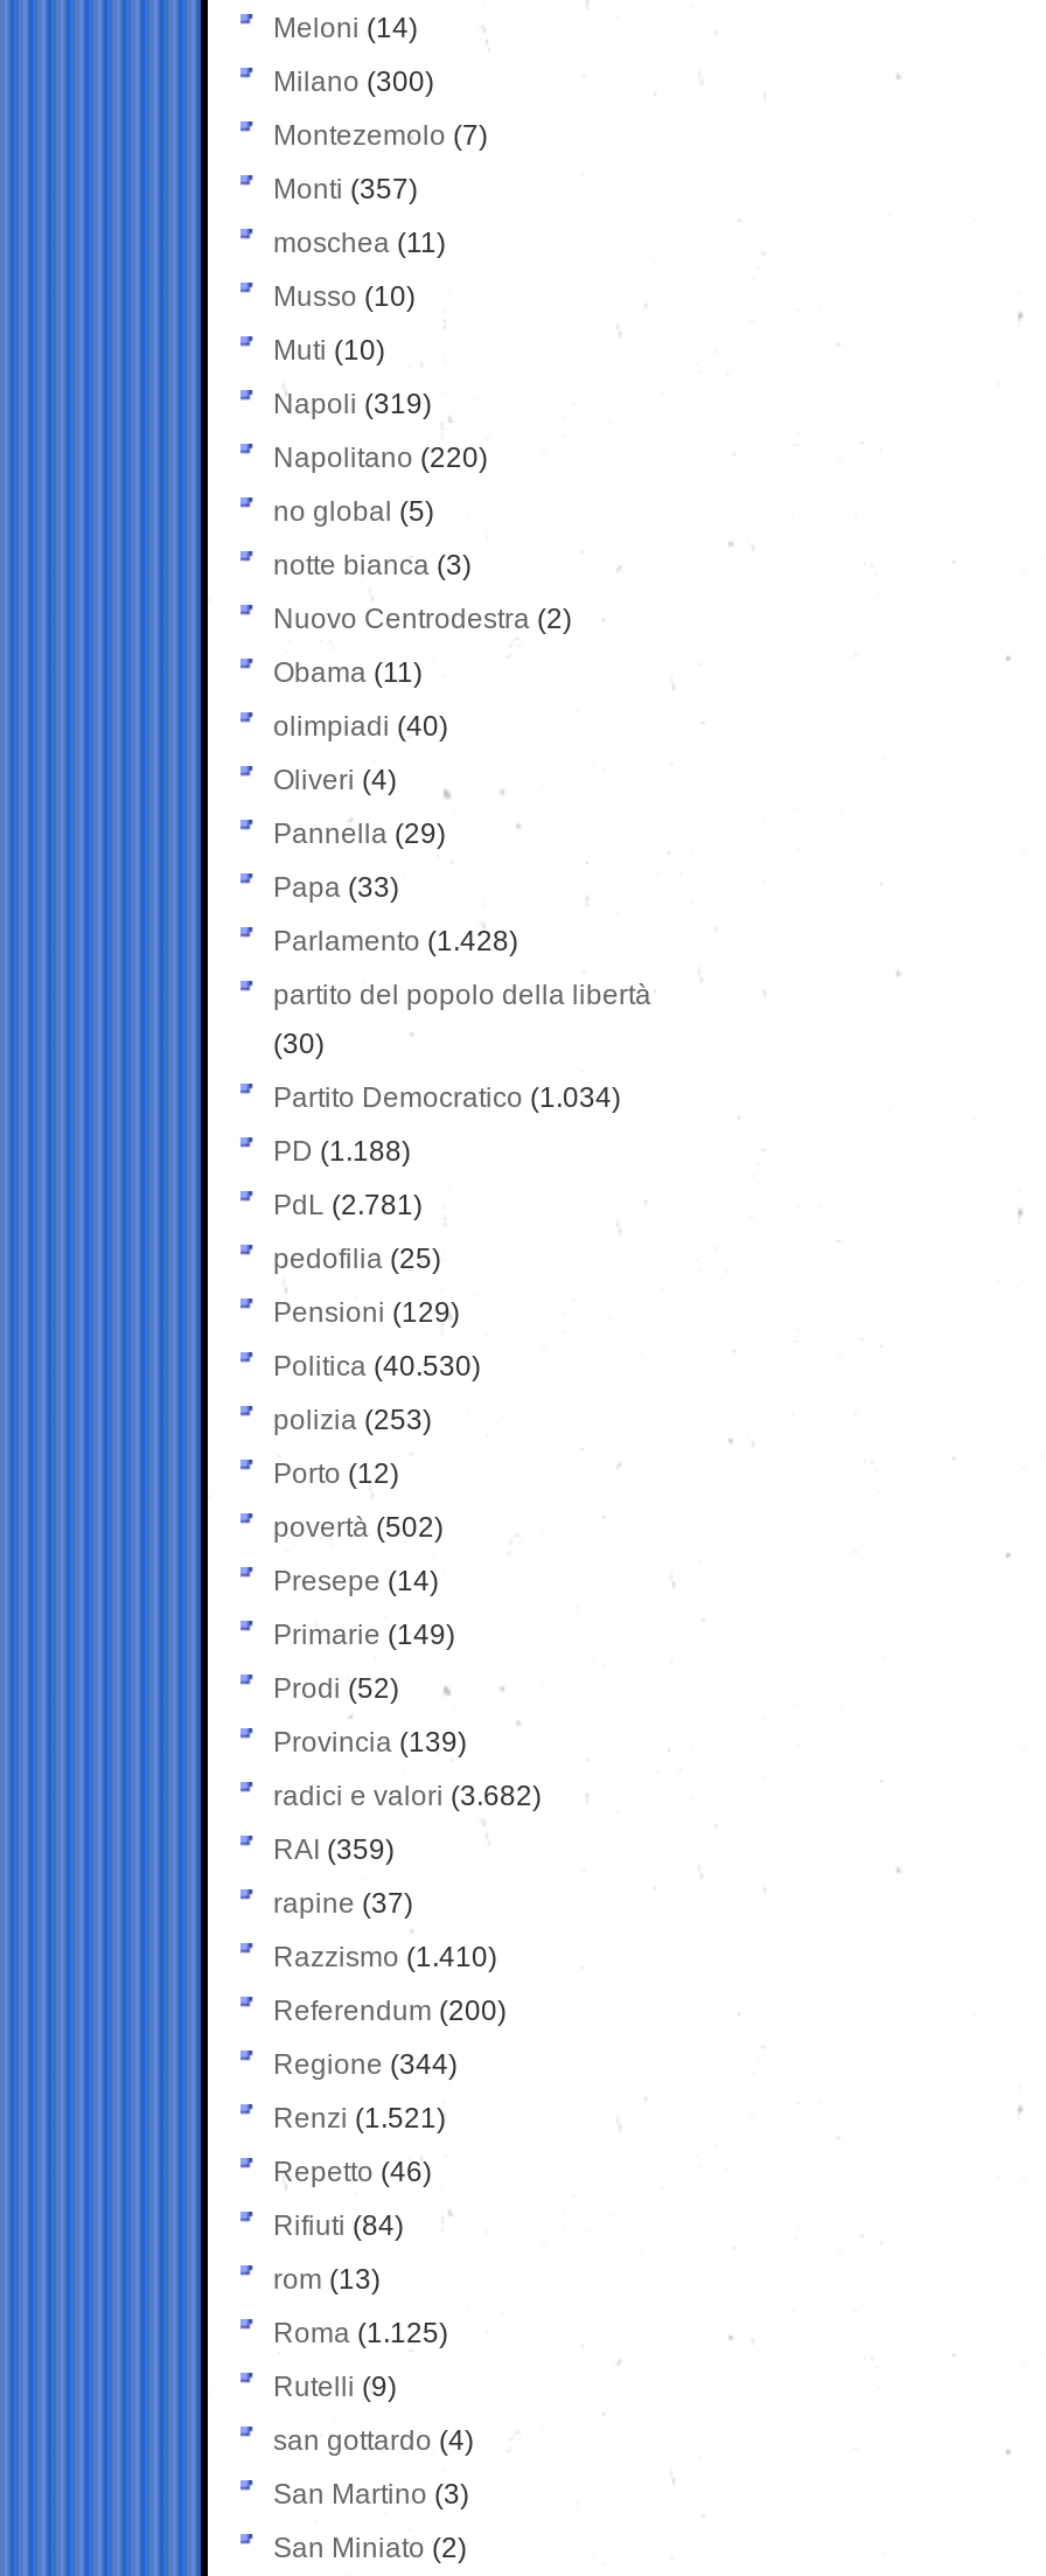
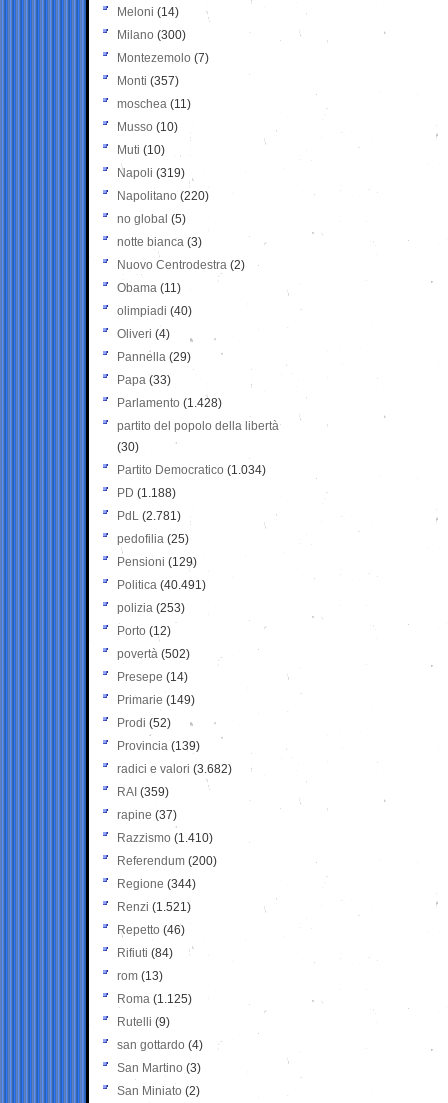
[273,1350,481,1382] Politica (40.530) -> [117,578,206,592] Politica (40.491)

